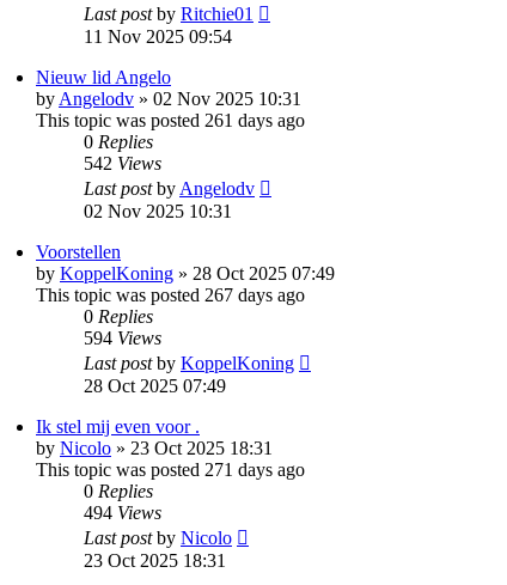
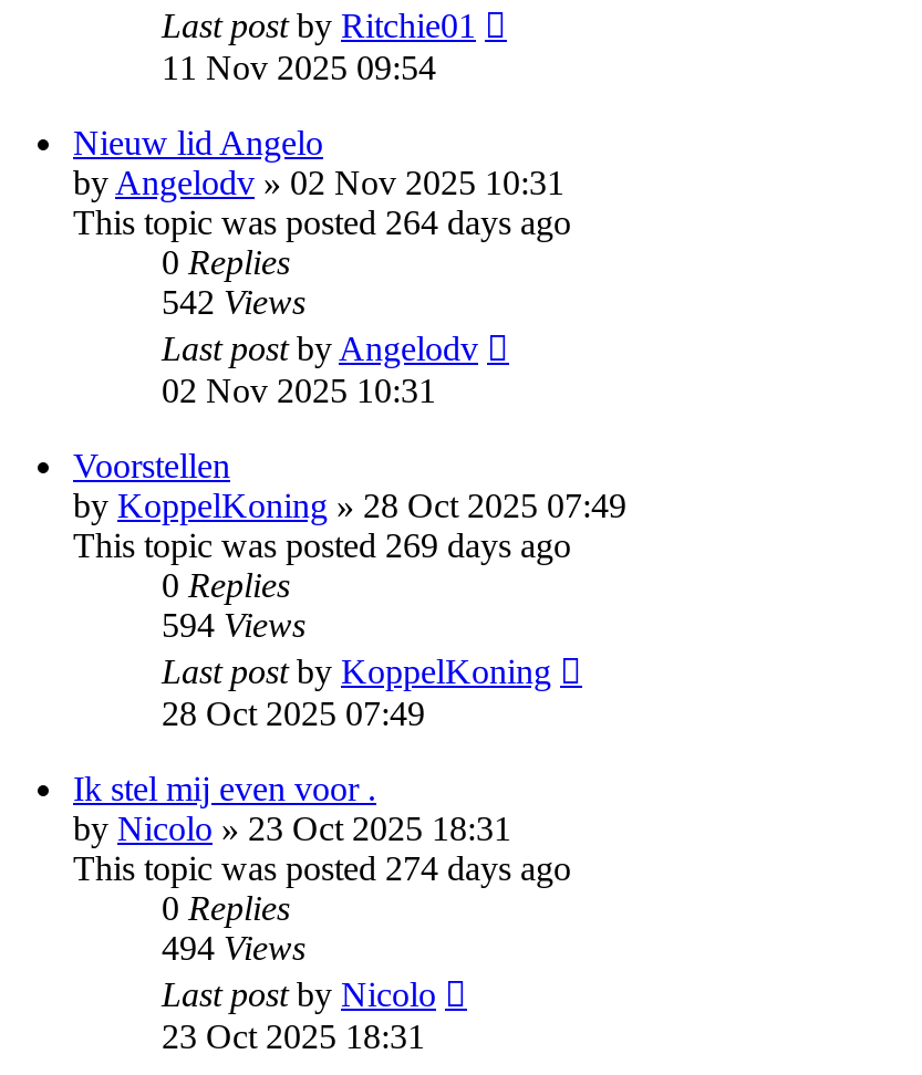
[36,110,305,130] This topic was posted 261 days ago -> [73,203,571,241] This topic was posted 264 days ago
[36,285,305,305] This topic was posted 267 days ago -> [73,526,571,564] This topic was posted 269 days ago
[36,459,305,480] This topic was posted 271 days ago -> [73,849,571,887] This topic was posted 274 days ago

